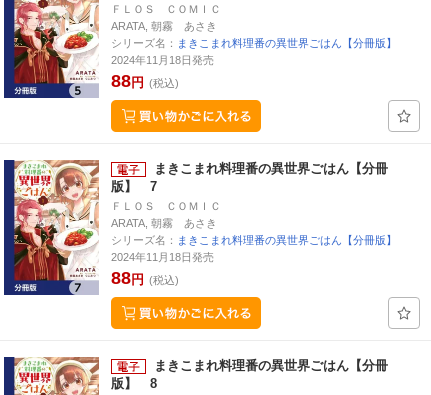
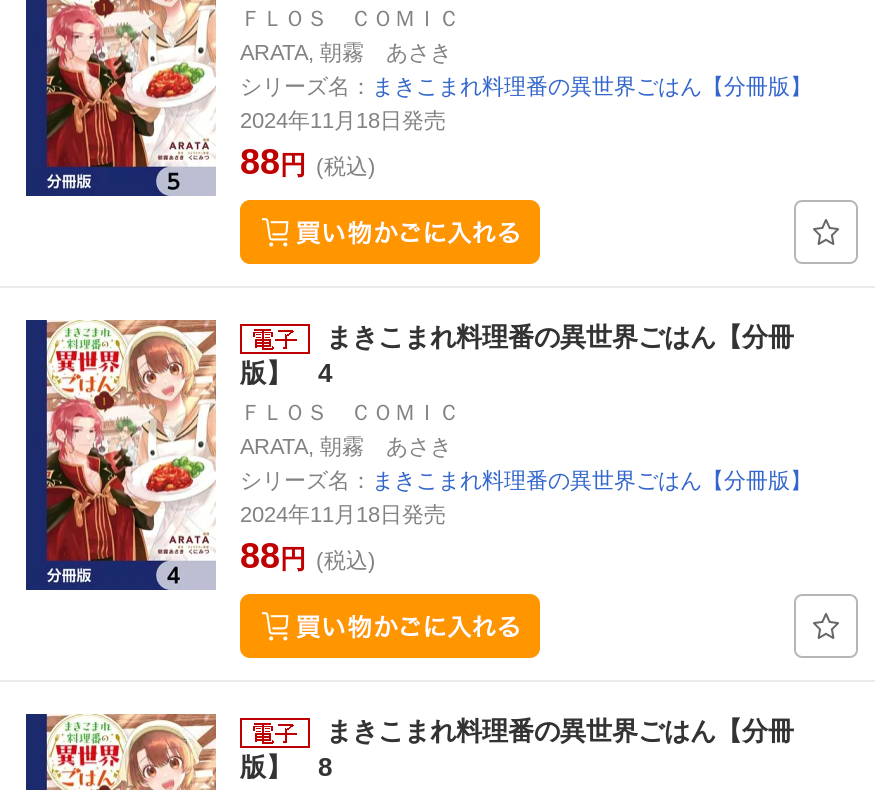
[111,179,157,194] 版】 7 -> [240,358,332,388] 版】 4

